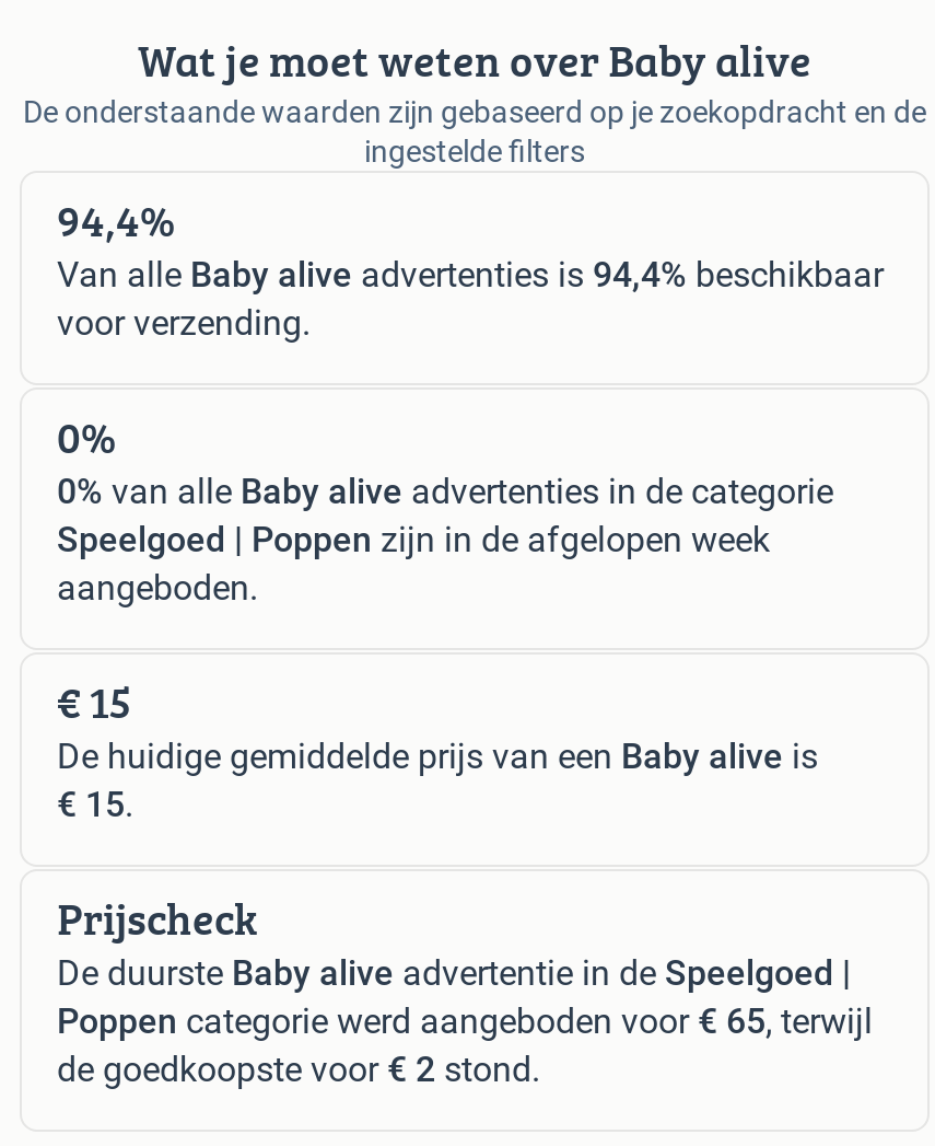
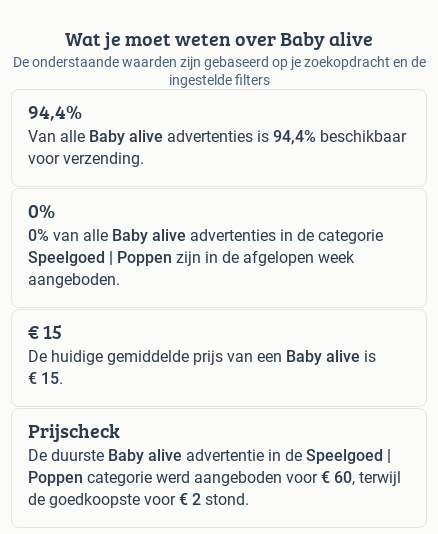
[57,1001,873,1043] Poppen categorie werd aangeboden voor € 65, terwijl -> [28,468,401,487] Poppen categorie werd aangeboden voor € 60, terwijl

